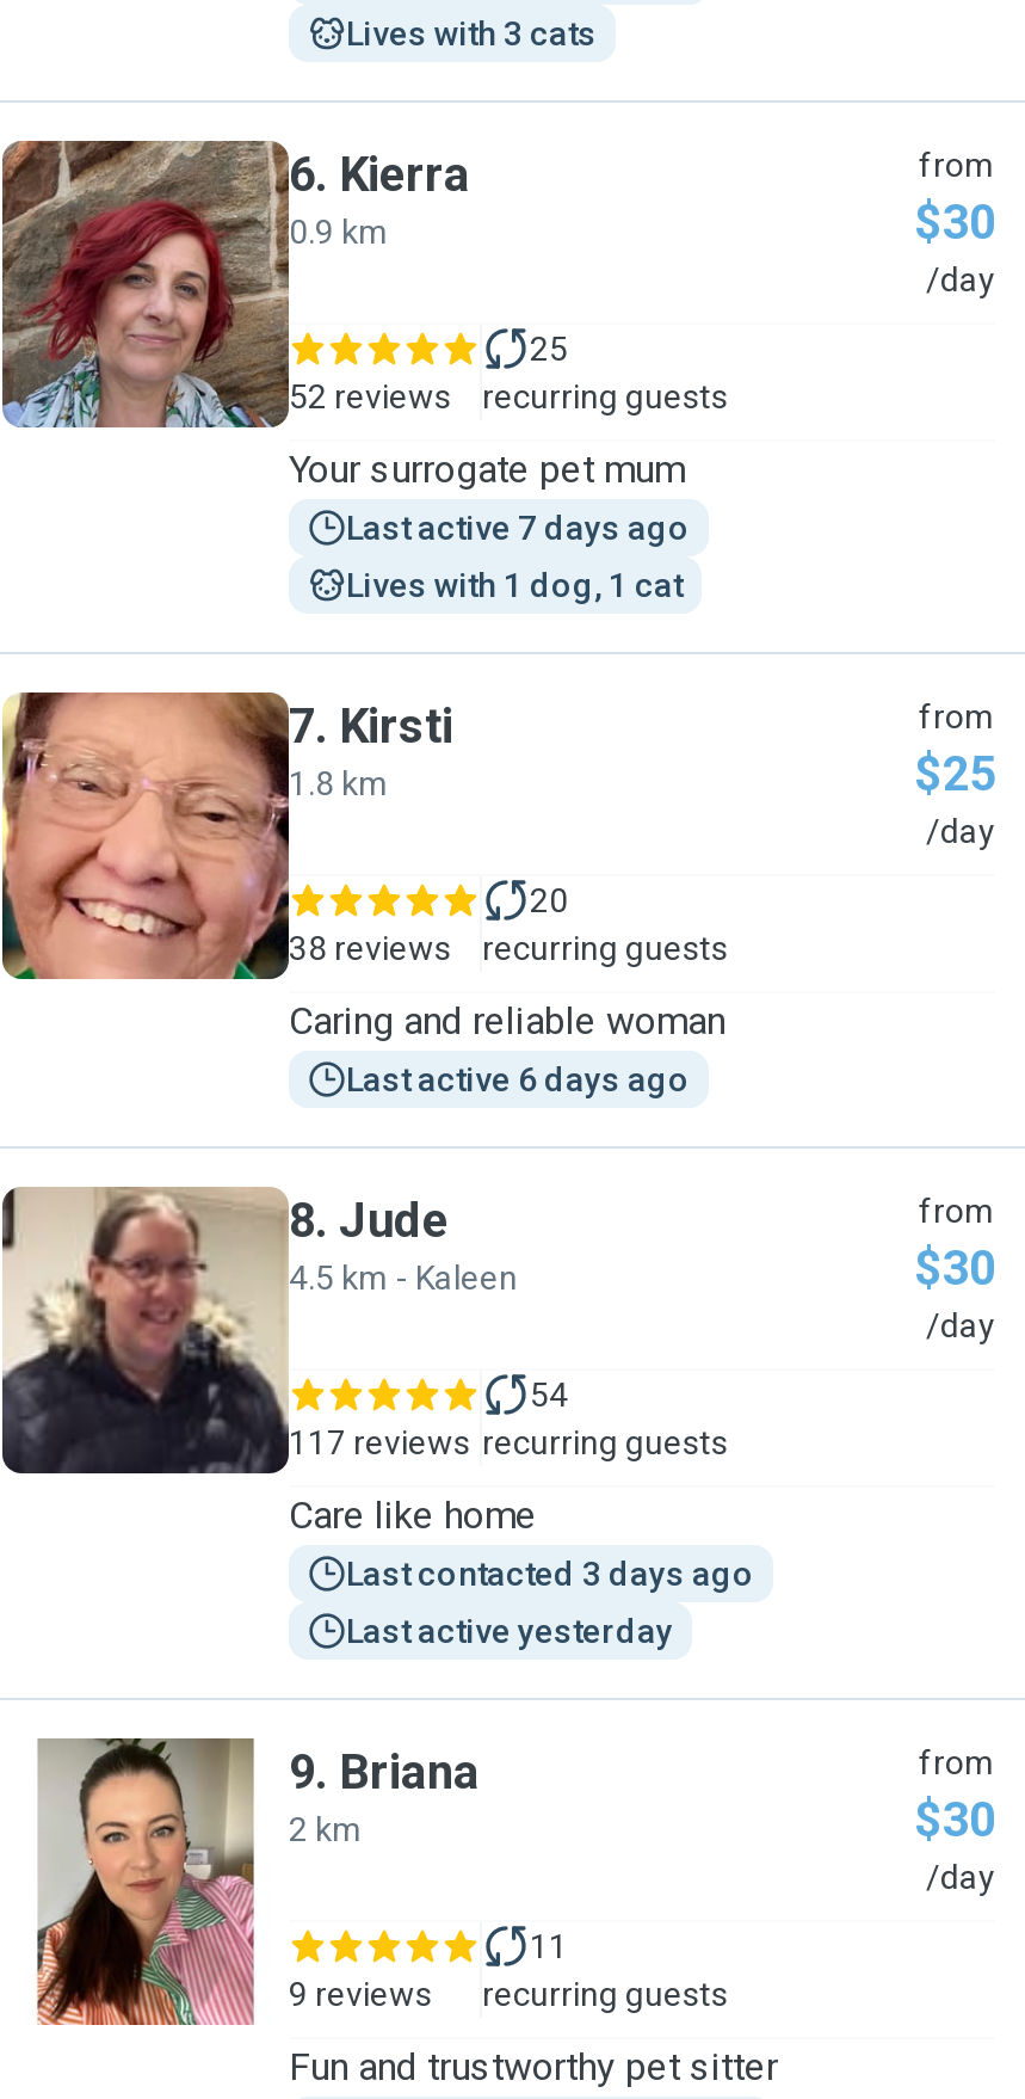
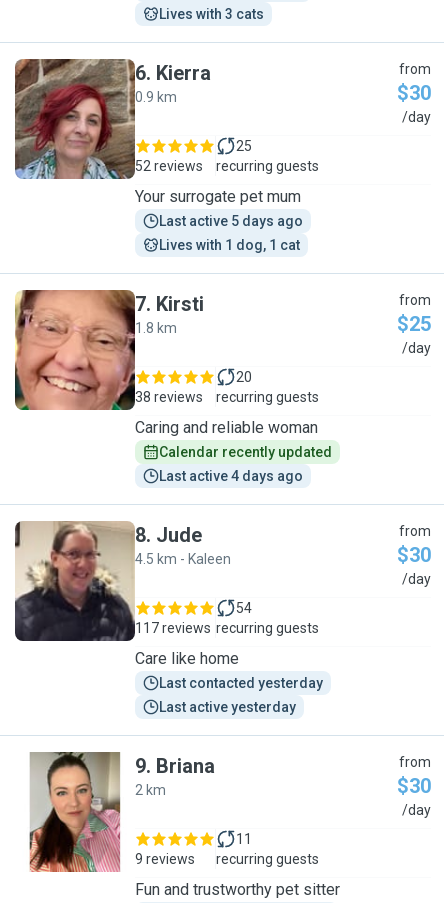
[346,509,690,547] Last active 7 days ago -> [159,213,303,229] Last active 5 days ago
[346,1060,690,1098] Last active 6 days ago -> [159,444,332,484] Calendar recently updated | Last active 4 days ago
[346,1555,754,1593] Last contacted 3 days ago -> [159,675,323,691] Last contacted yesterday

